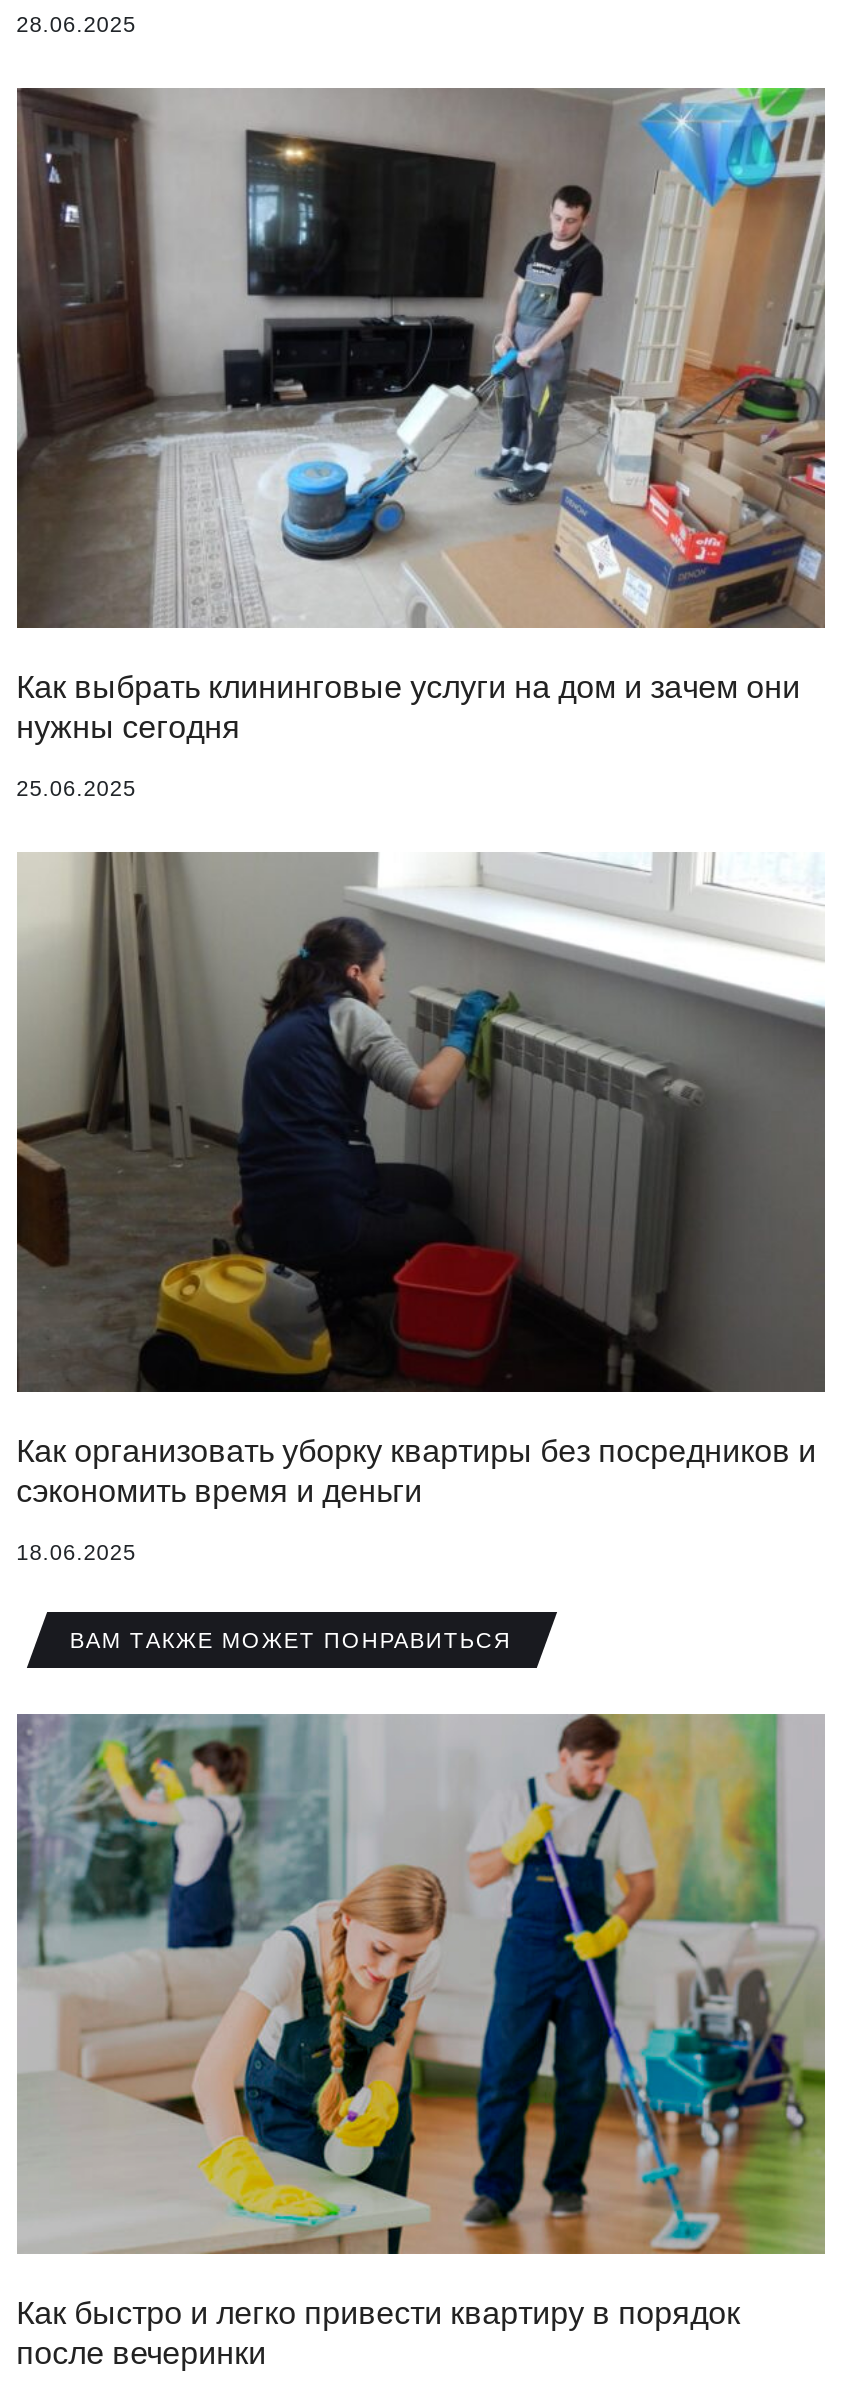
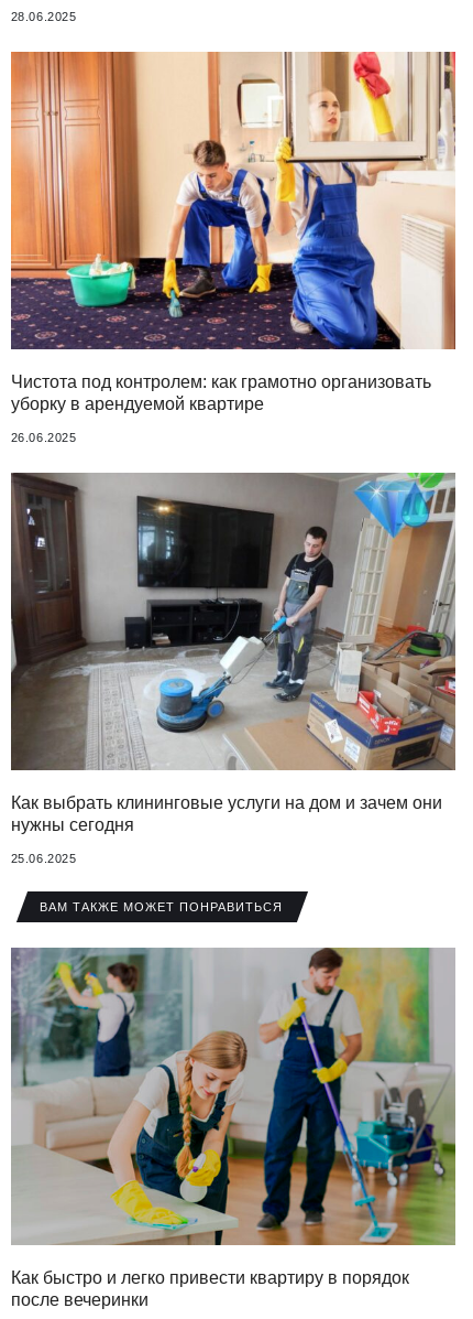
none -> [10,51,457,444] [image] | Чистота под контролем: как грамотно организовать | уборку в арендуемой квартире | 26.06.2025
moved [15,84,829,800] -> [10,471,458,865]: [image] | Как выбрать клининговые услуги на дом и зачем они | нужны сегодня | 25.06.2025
[16,852,825,1564] [image] | Как организовать уборку квартиры без посредников и | сэкономить время и деньги | 18.06.2025 -> none

